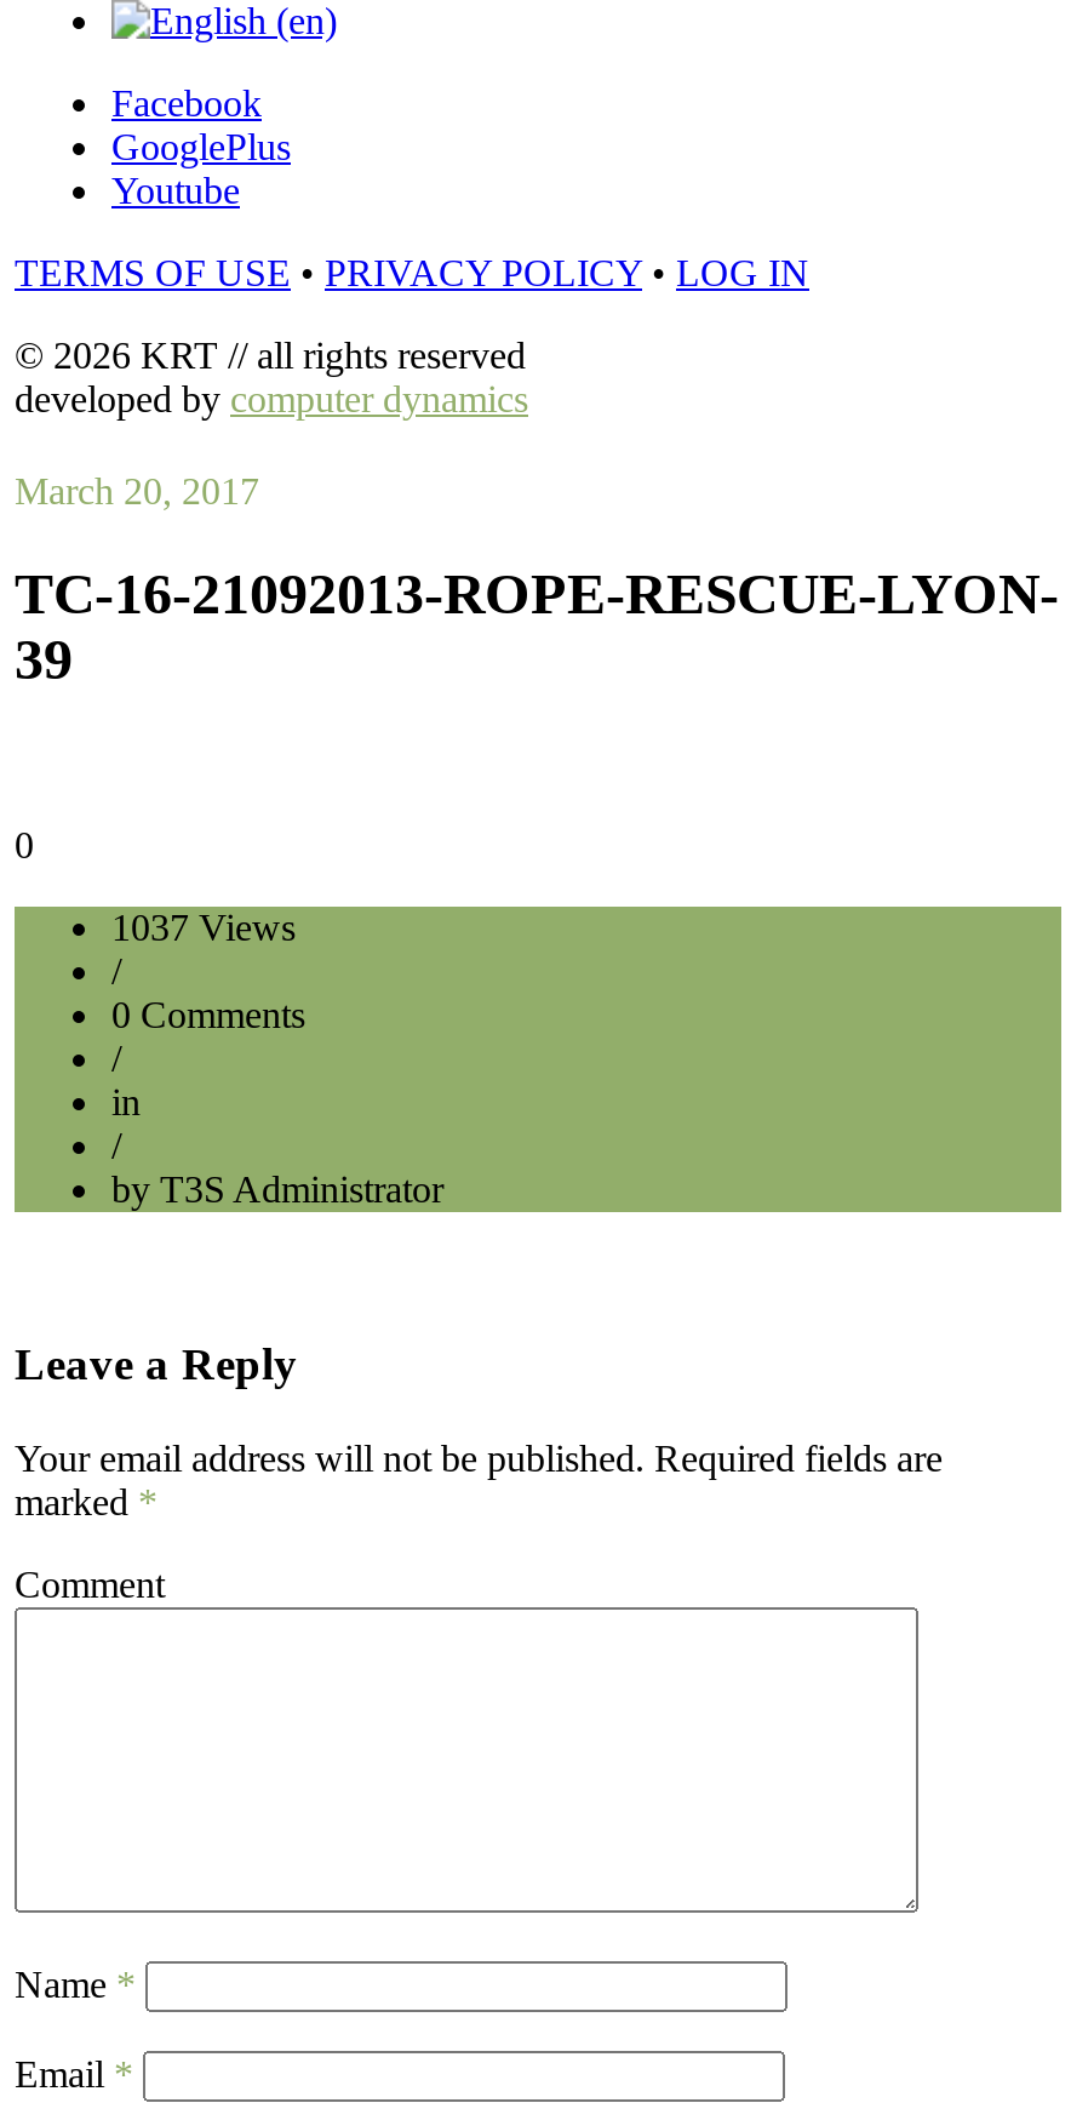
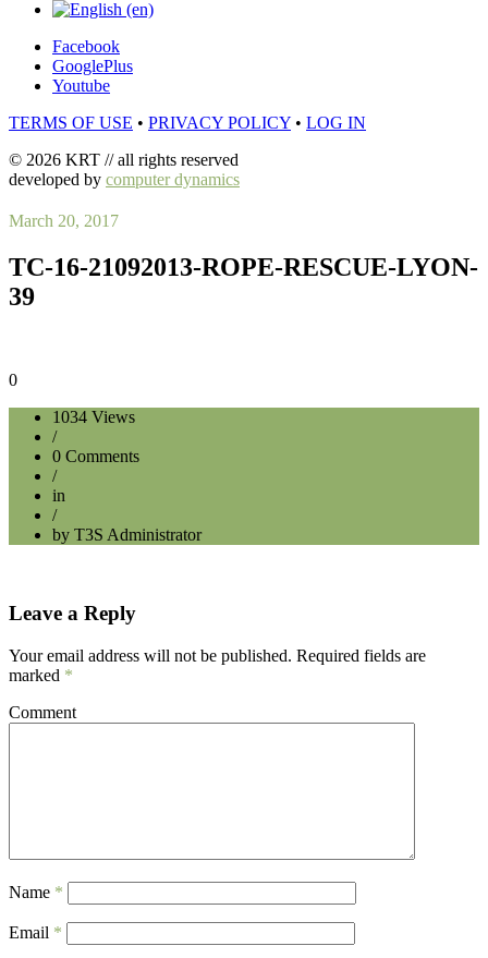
[111,905,296,947] 1037 Views -> [52,407,135,426] 1034 Views

